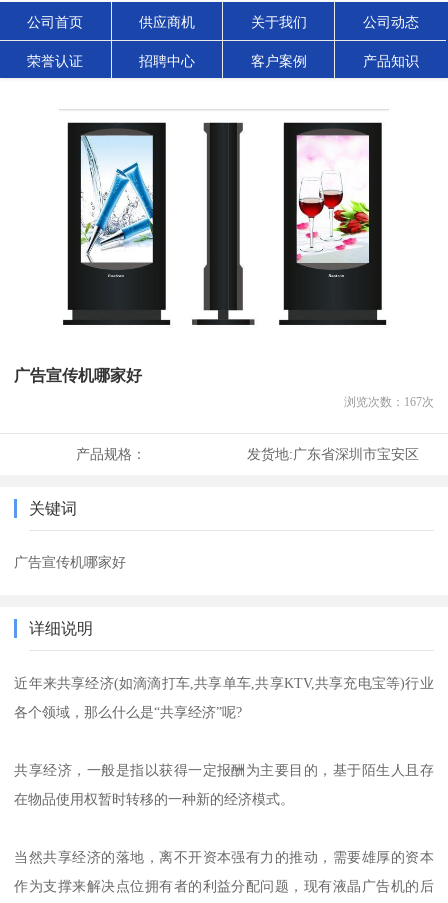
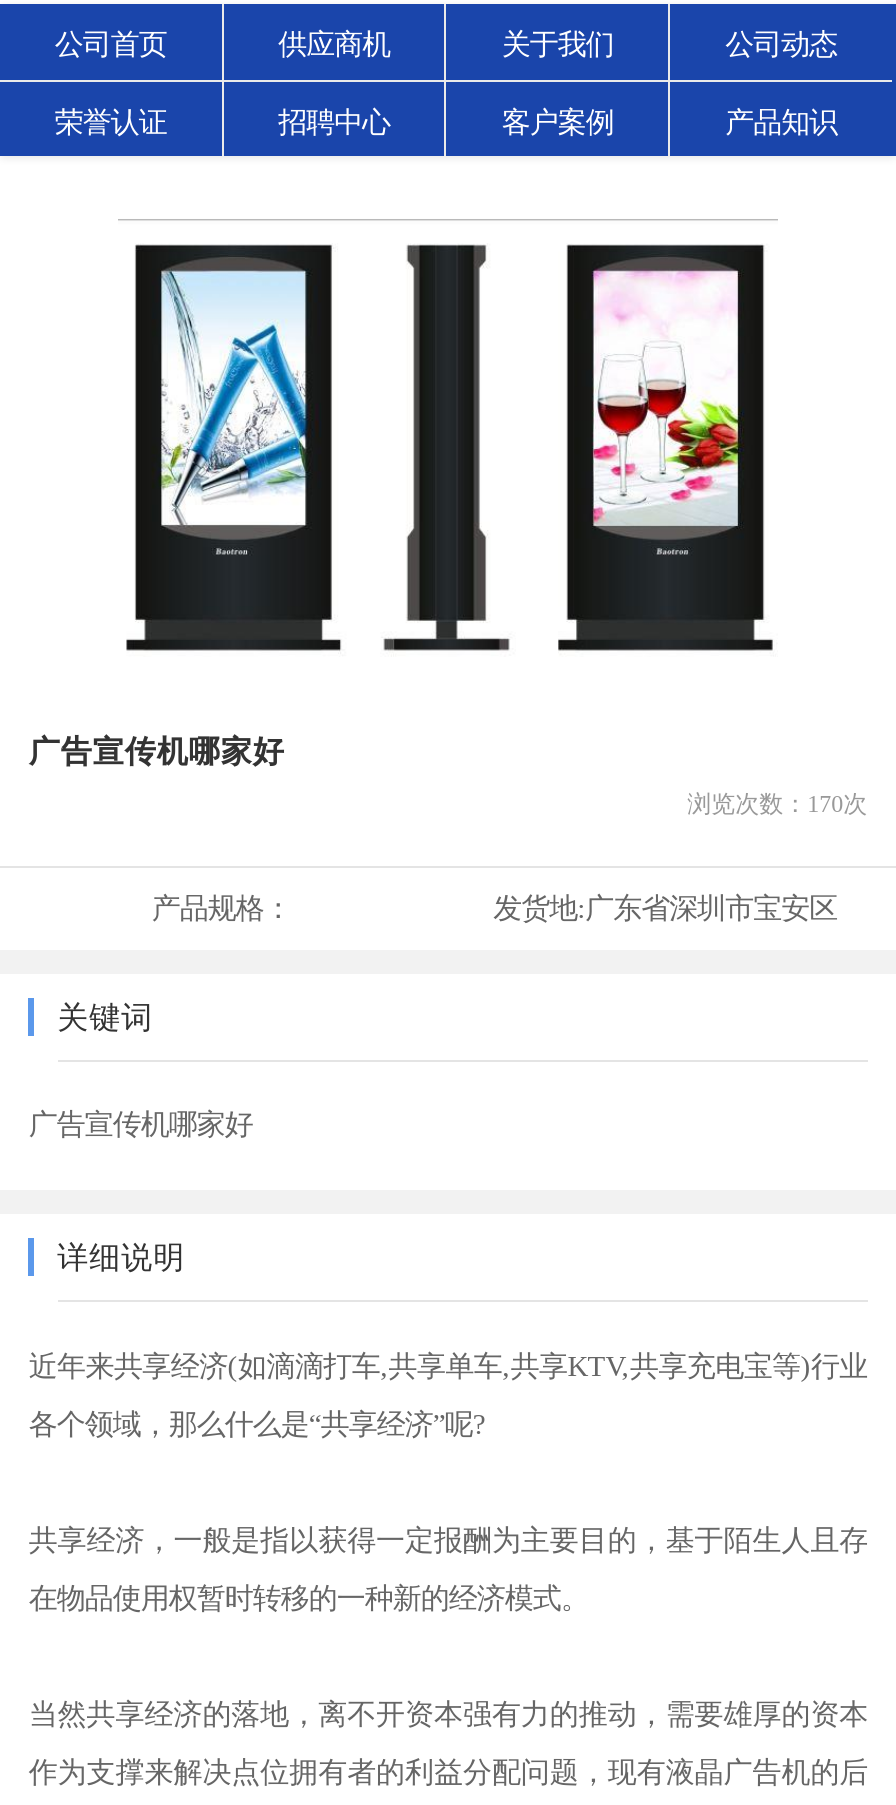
[344,395,434,409] 浏览次数：167次 -> [687,790,867,818] 浏览次数：170次

